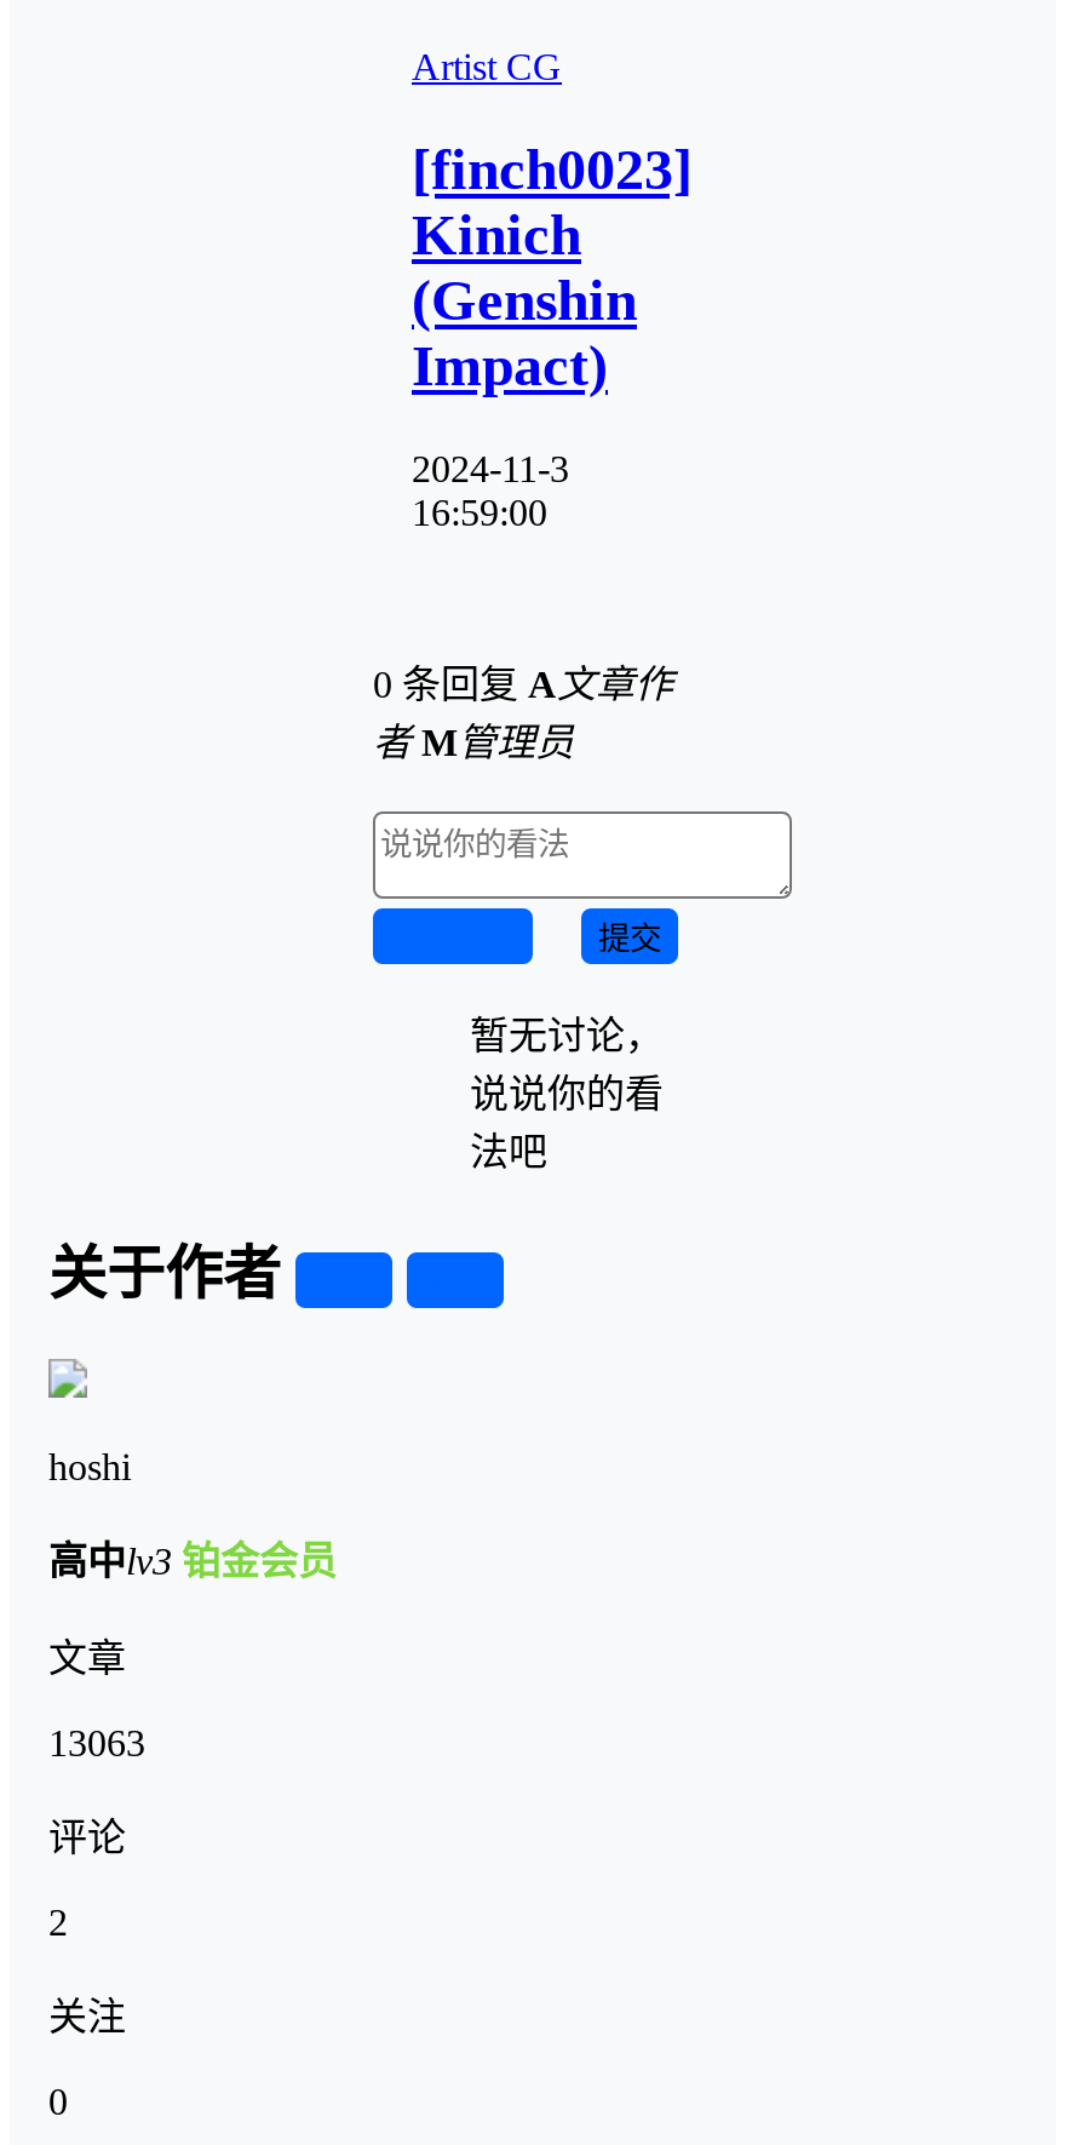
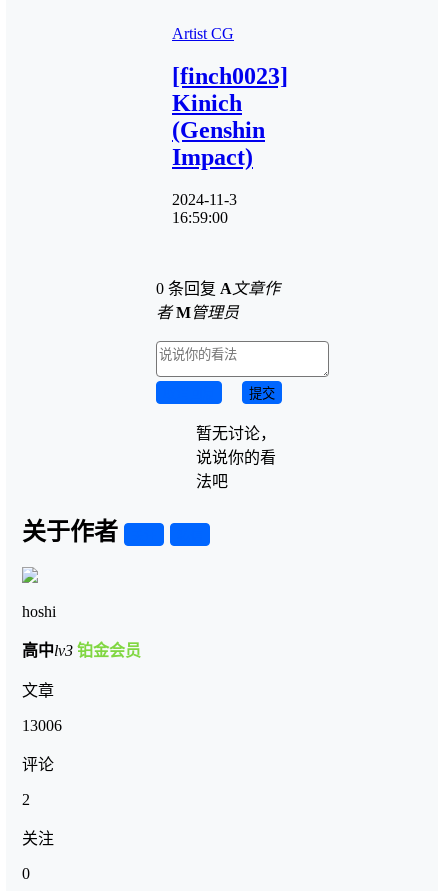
[48,1723,145,1764] 13063 -> [22,717,62,734] 13006

